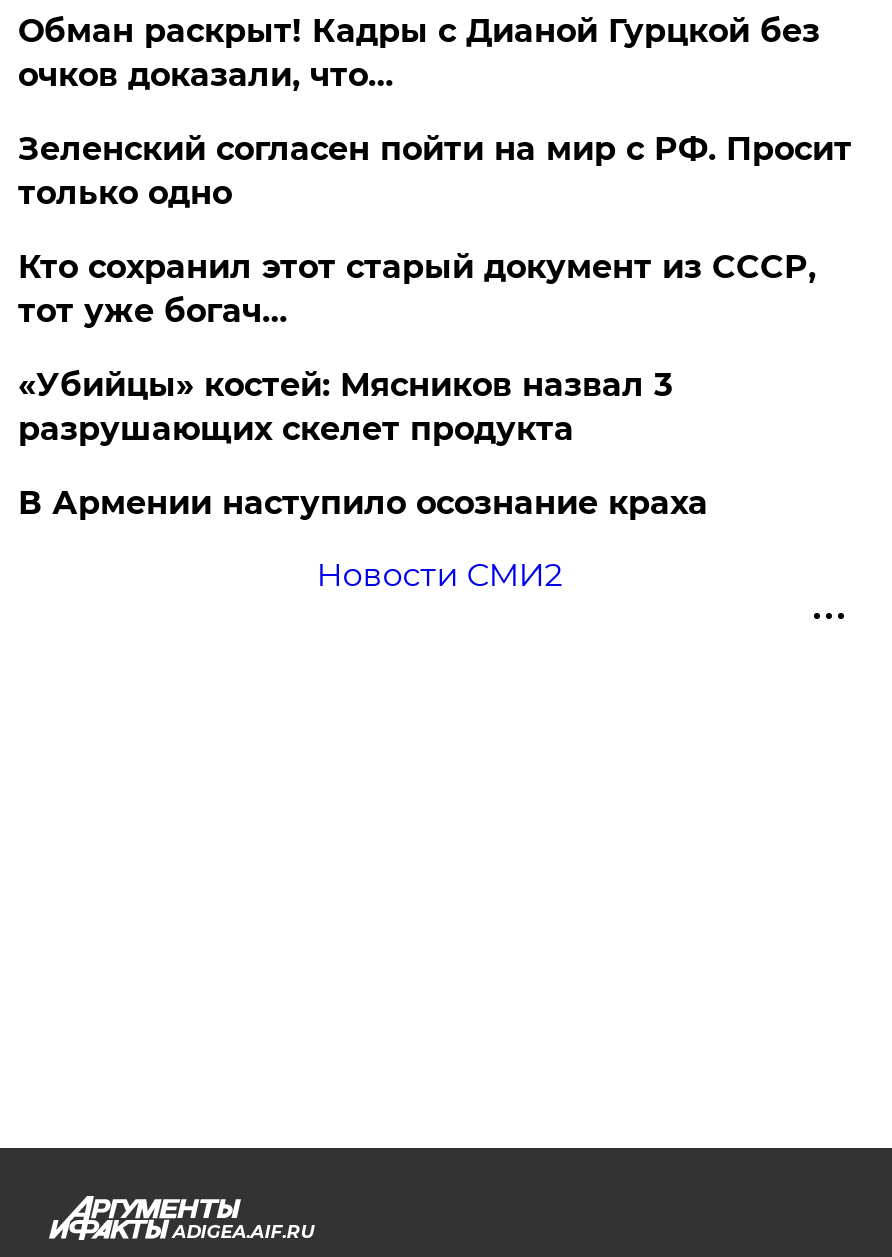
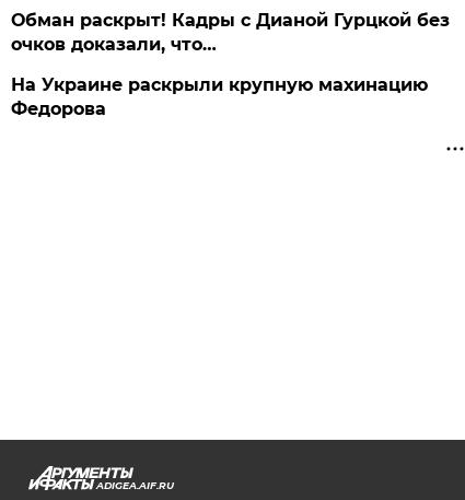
[18,130,852,594] Зеленский согласен пойти на мир с РФ. Просит | только одно | Кто сохранил этот старый документ из СССР, | тот уже богач… | «Убийцы» костей: Мясников назвал 3 | разрушающих скелет продукта | В Армении наступило осознание краха | Новости СМИ2 -> [11,74,428,119] На Украине раскрыли крупную махинацию | Федорова

